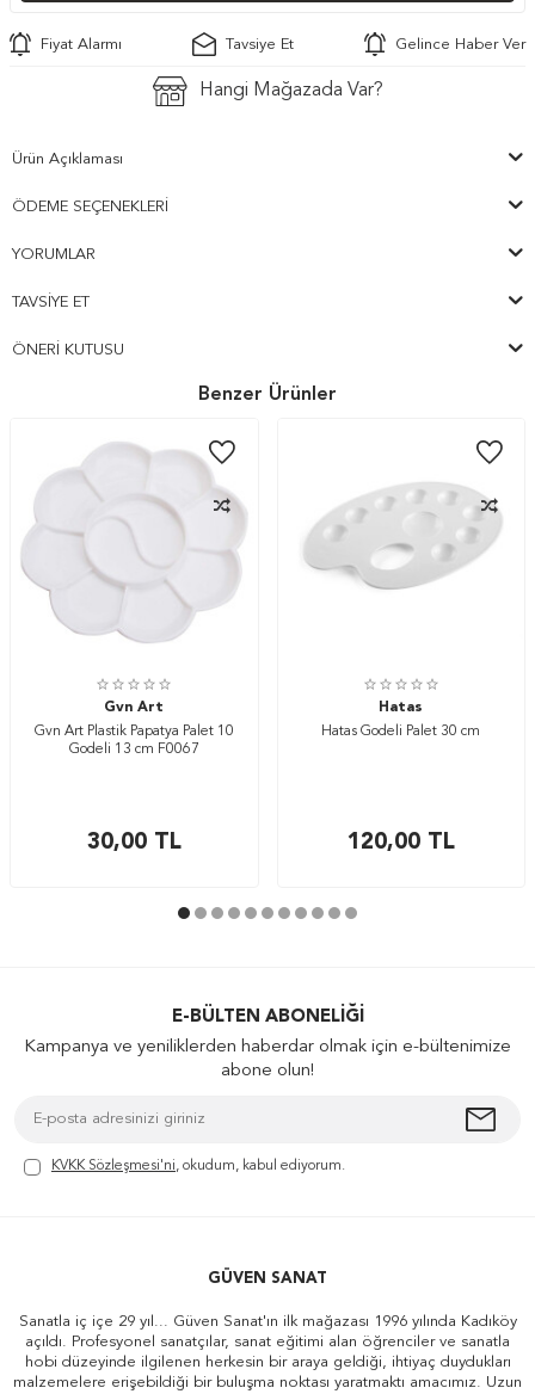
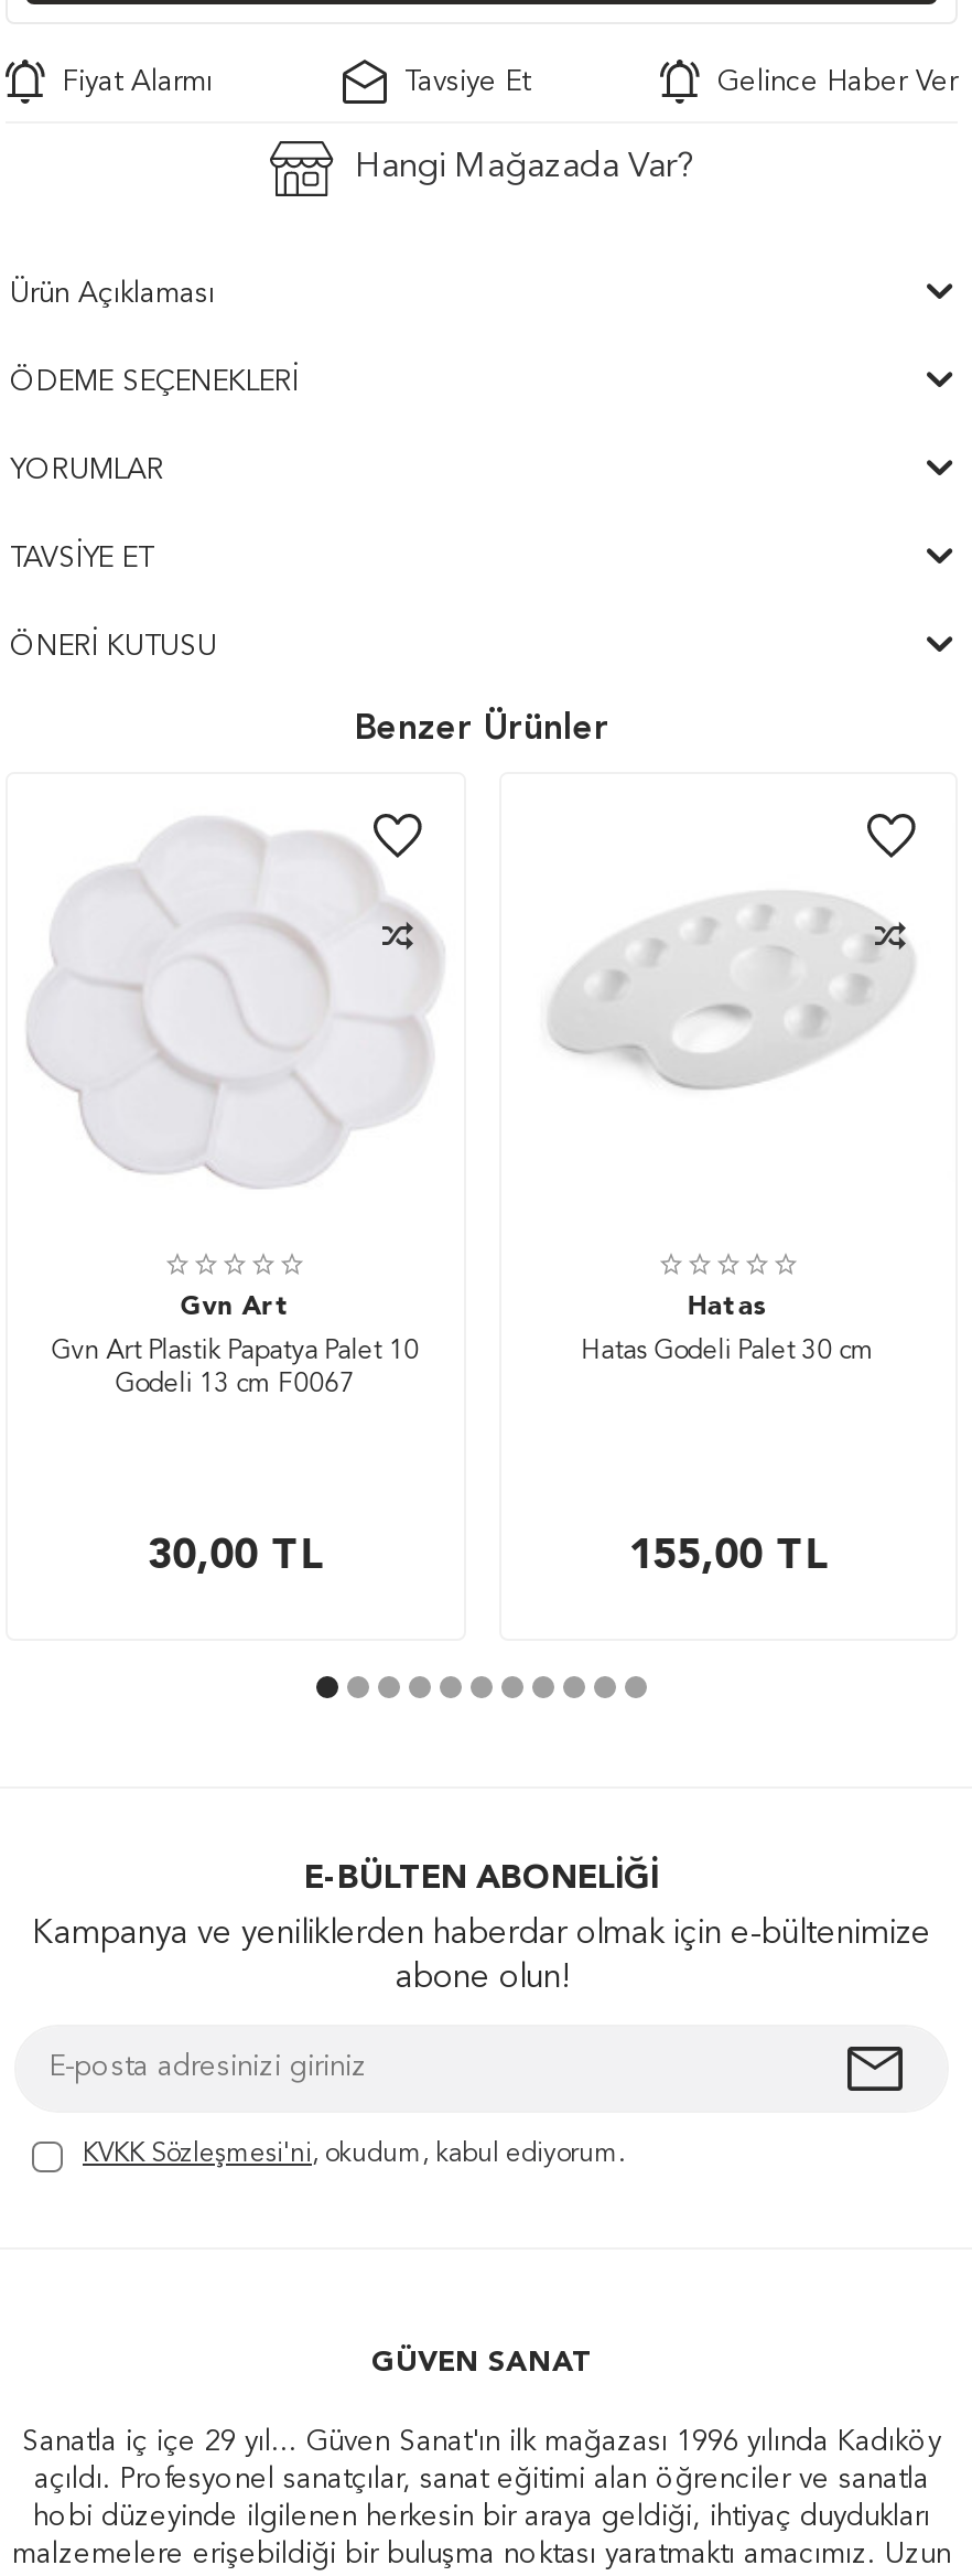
[347,832,455,854] 120,00 TL -> [629,1537,827,1578] 155,00 TL

